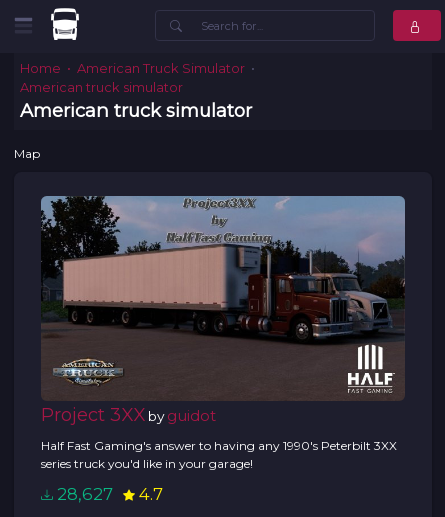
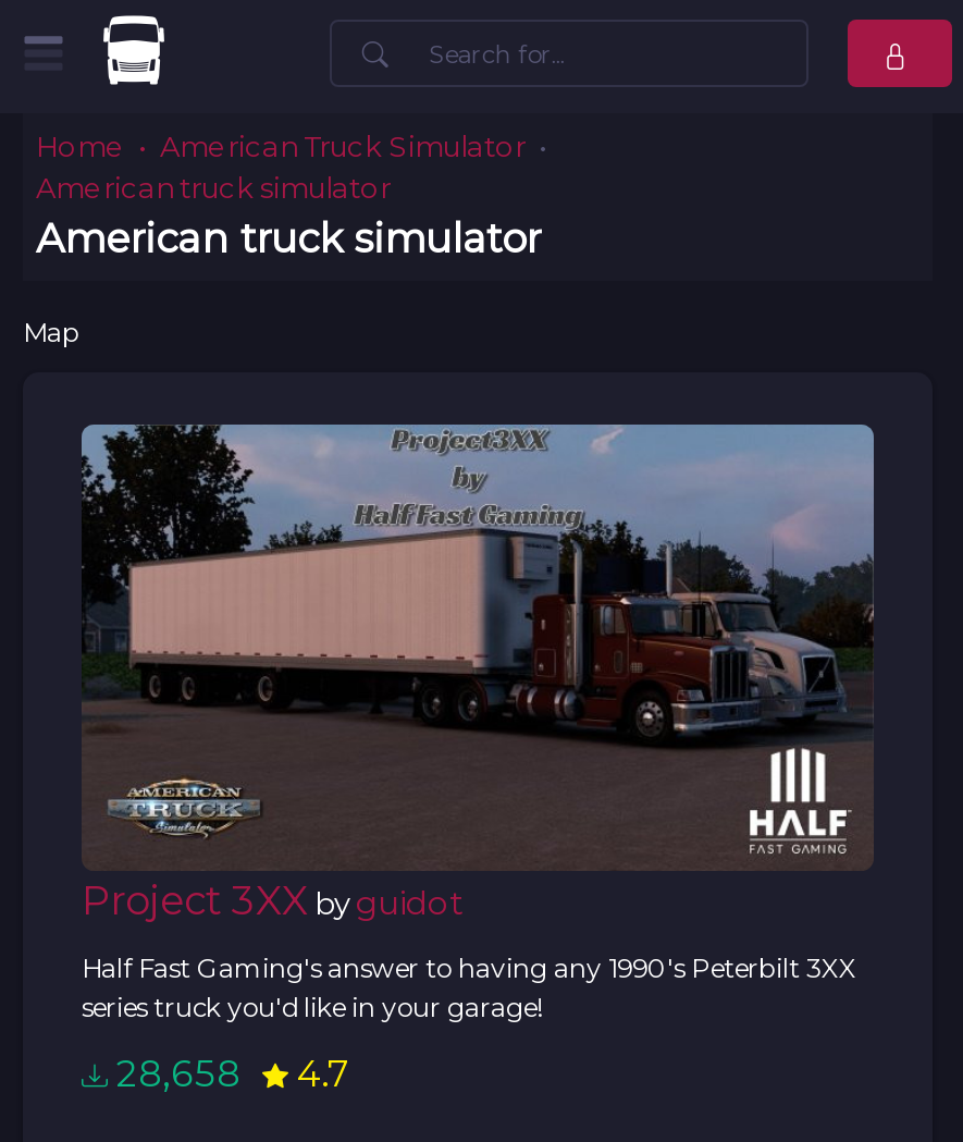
[53,484,163,504] 28,627 4.7 -> [108,1051,349,1095] 28,658 4.7

